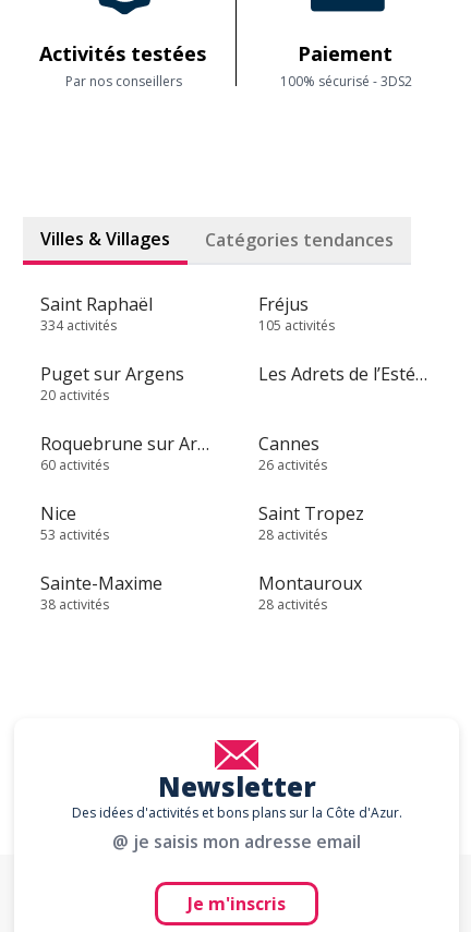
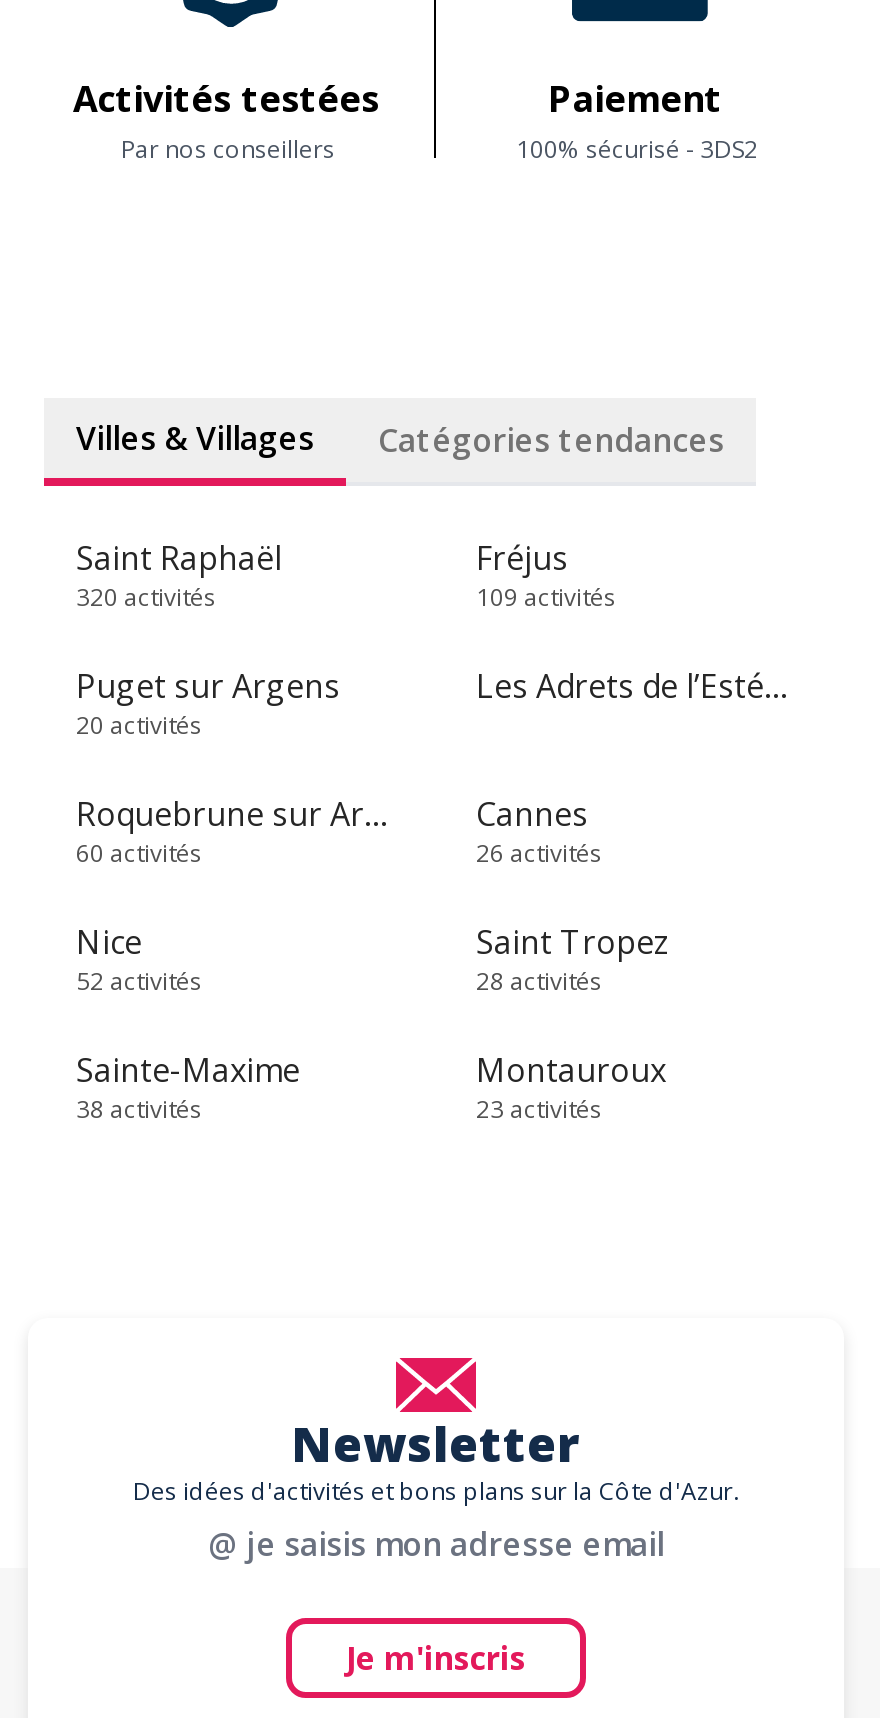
[40,316,117,335] 334 activités -> [76,580,216,614] 320 activités
[258,316,335,335] 105 activités -> [476,580,616,614] 109 activités
[40,525,109,544] 53 activités -> [76,964,202,998] 52 activités
[258,595,327,614] 28 activités -> [476,1092,602,1126] 23 activités

